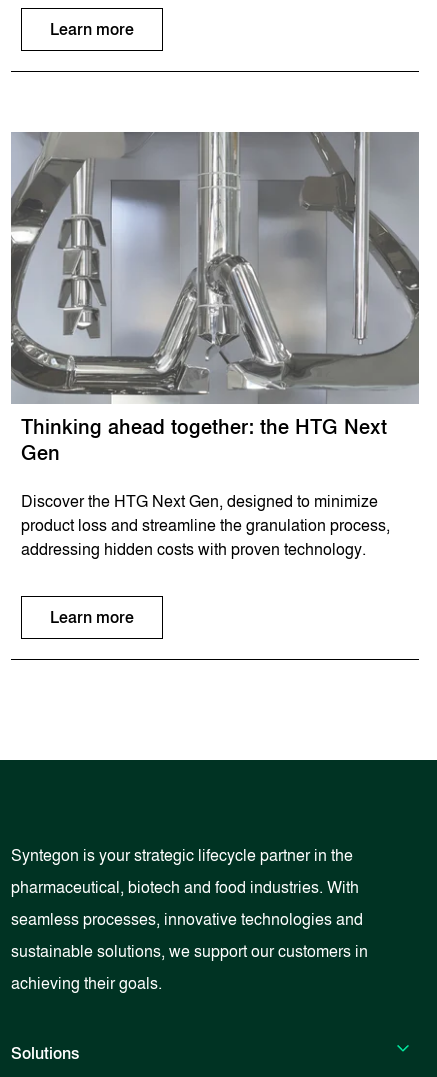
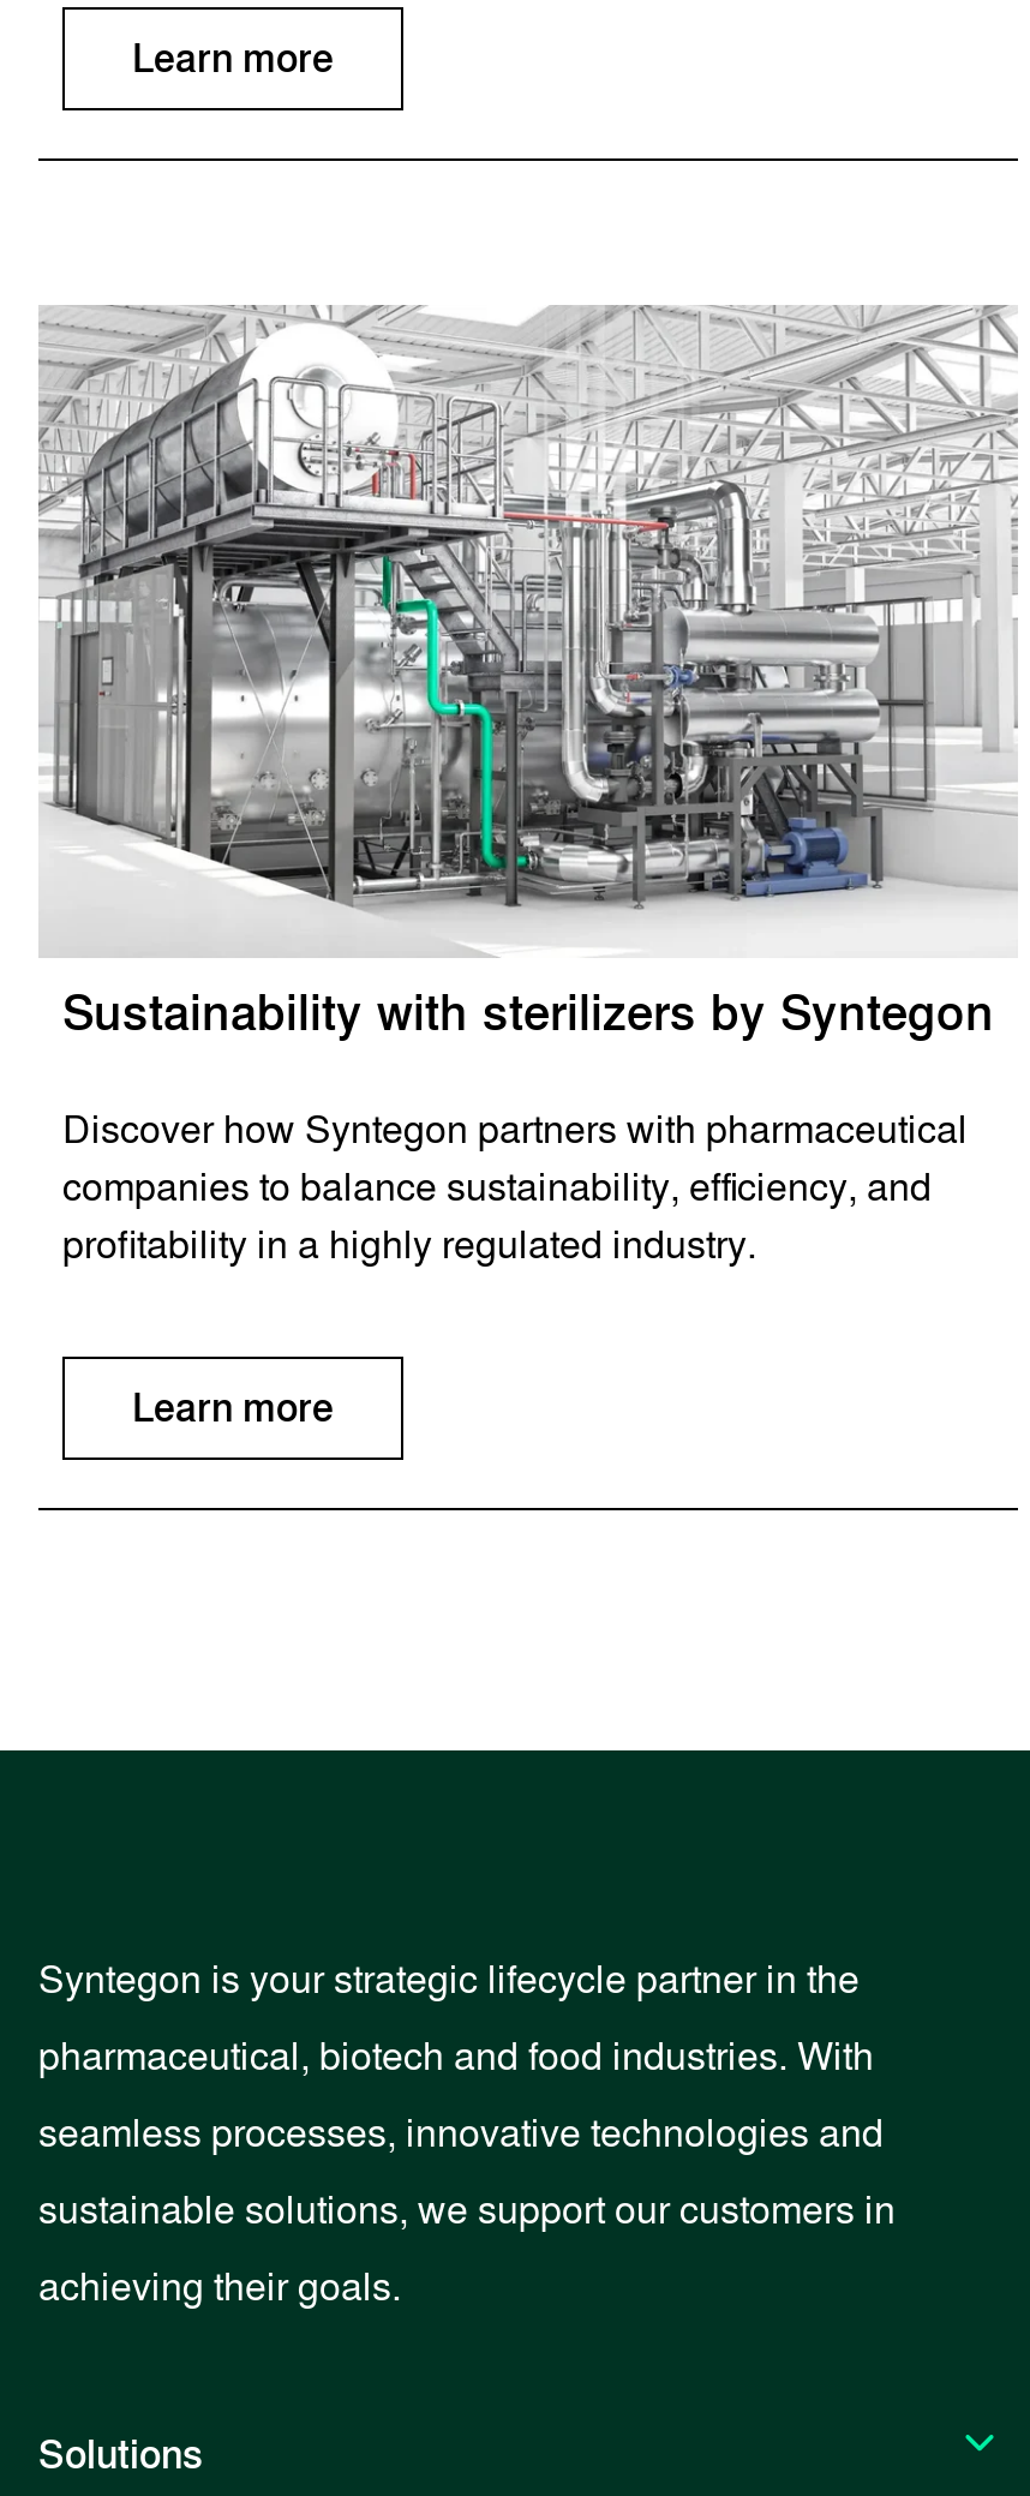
[10,131,420,465] [image] | Thinking ahead together: the HTG Next | Gen -> [38,304,1018,1042] [image] | Sustainability with sterilizers by Syntegon
[21,492,390,559] Discover the HTG Next Gen, designed to minimize | product loss and streamline the granulation process, | addressing hidden costs with proven technology. -> [62,1107,968,1268] Discover how Syntegon partners with pharmaceutical | companies to balance sustainability, efficiency, and | profitability in a highly regulated industry.

